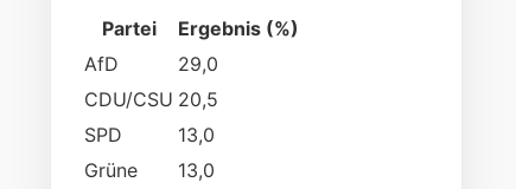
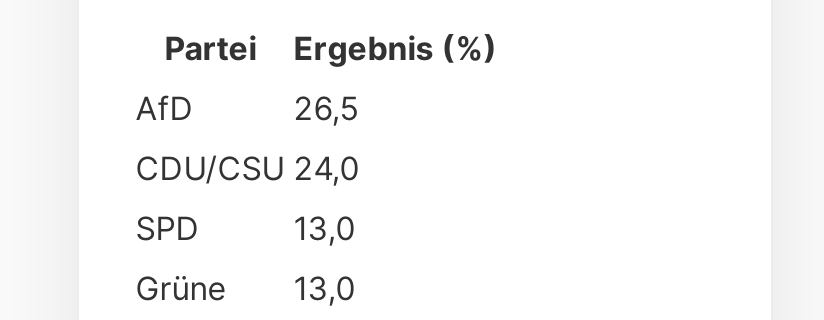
[178,52,218,76] 29,0 -> [293,88,359,128] 26,5
[84,88,218,111] CDU/CSU 20,5 -> [135,148,359,188] CDU/CSU 24,0

